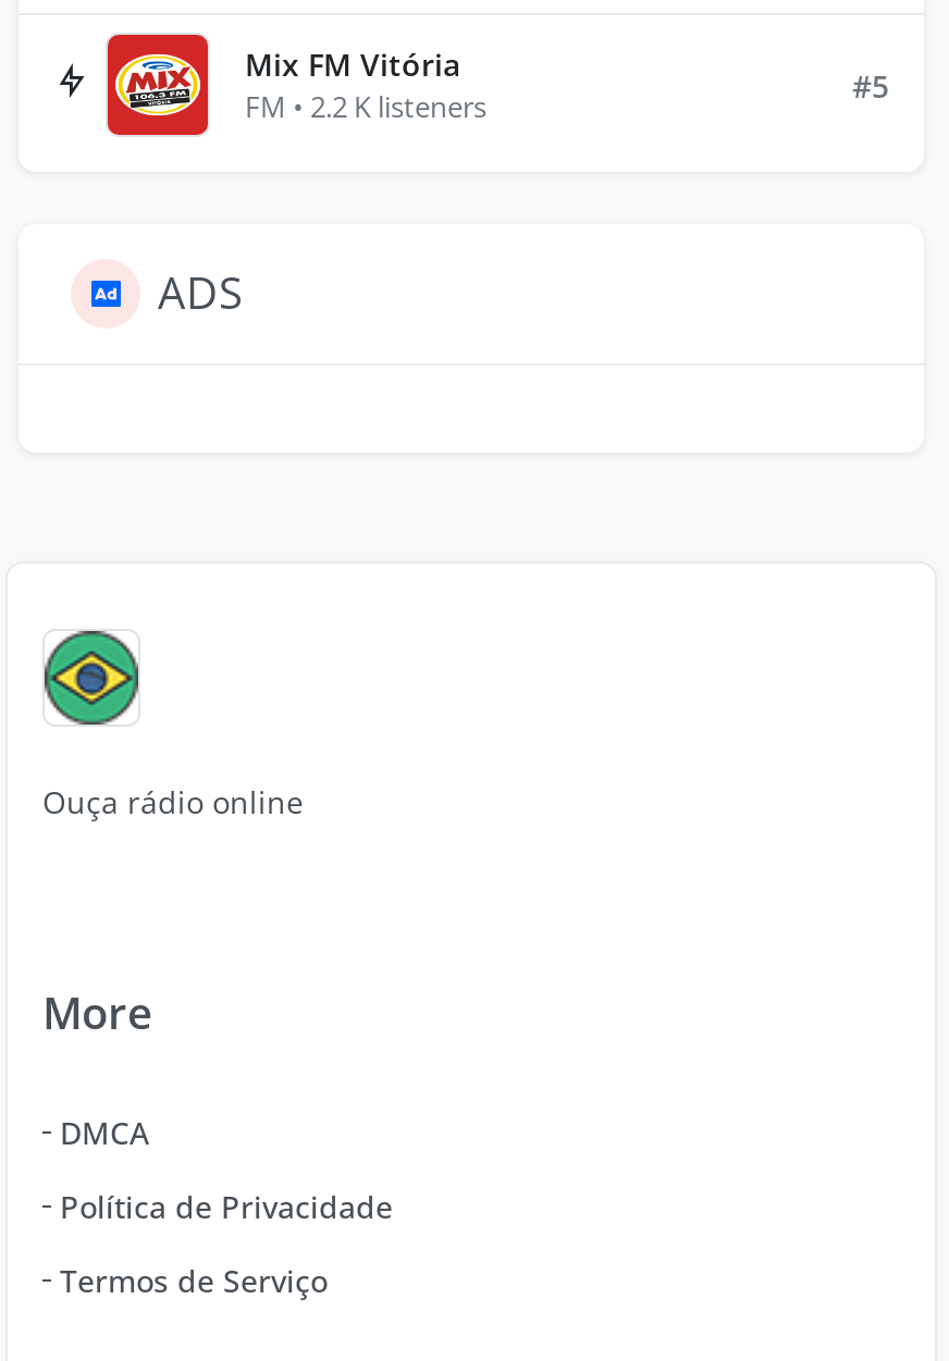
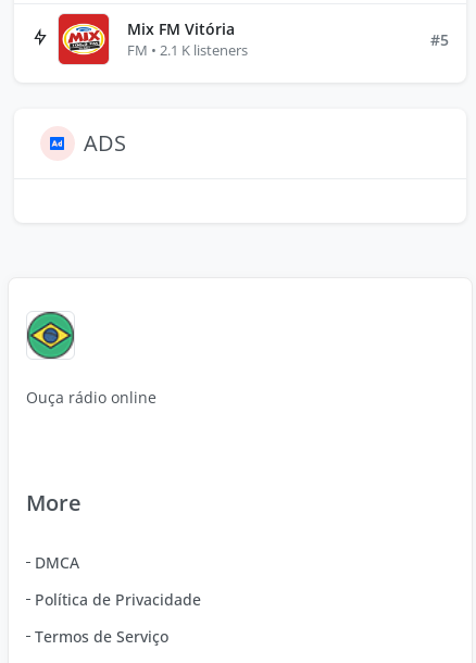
[245,87,486,126] FM • 2.2 K listeners -> [127,40,248,60] FM • 2.1 K listeners

